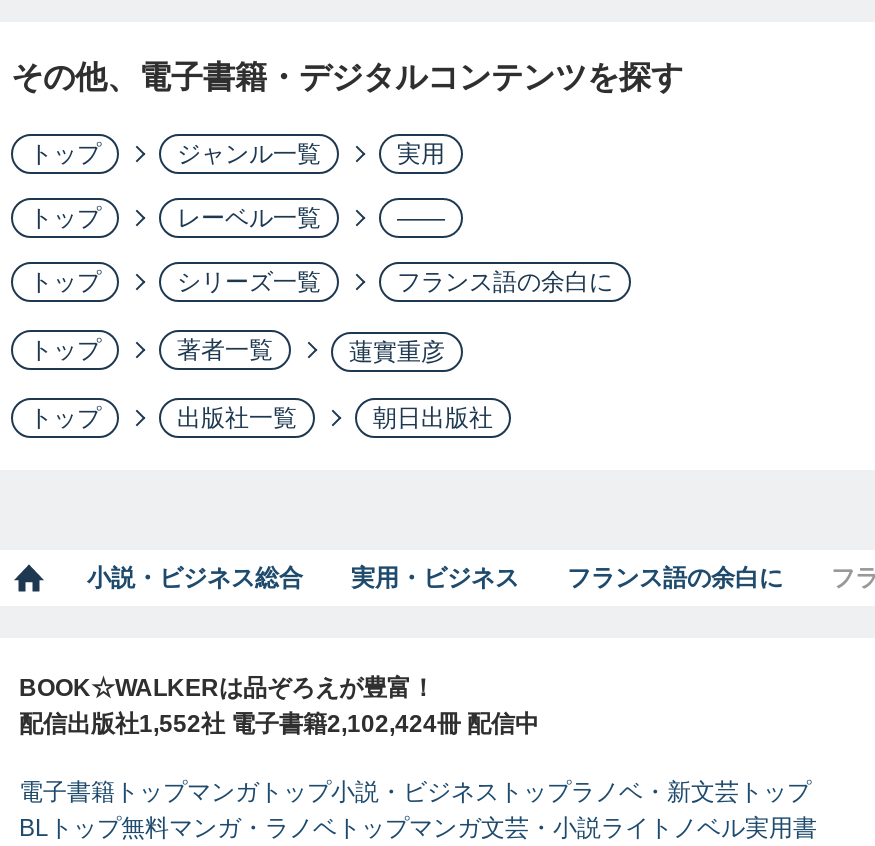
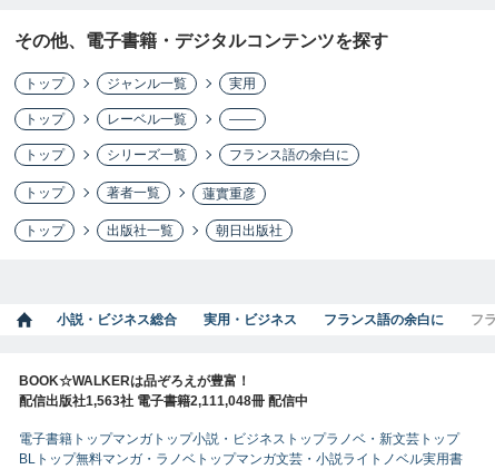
[19,710,539,738] 配信出版社1,552社 電子書籍2,102,424冊 配信中 -> [19,393,308,409] 配信出版社1,563社 電子書籍2,111,048冊 配信中

